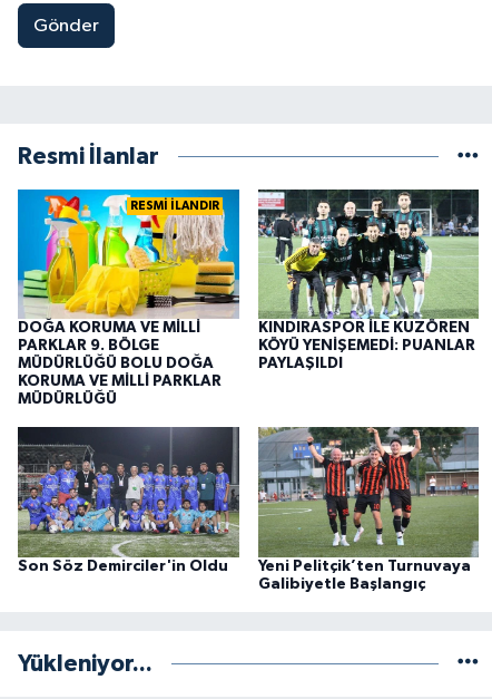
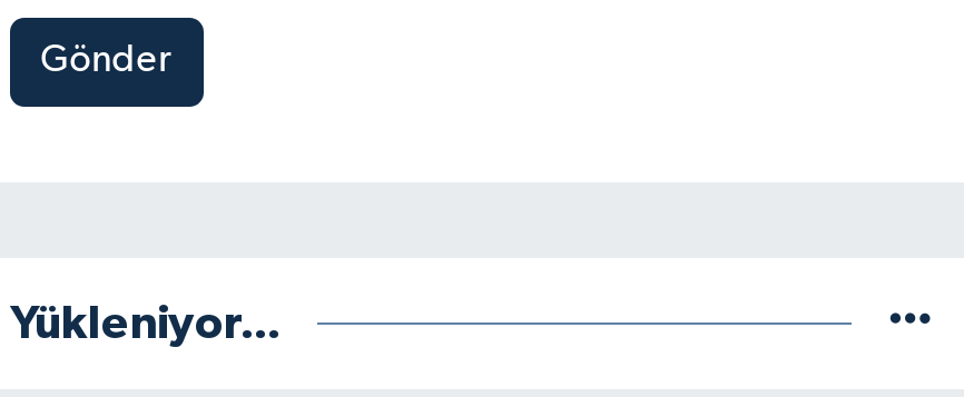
[17,145,240,319] [image] | Resmi İlanlar | RESMİ İLANDIR -> none
[257,188,480,372] [image] | KINDIRASPOR İLE KUZÖREN | KÖYÜ YENİŞEMEDİ: PUANLAR | PAYLAŞILDI -> none
[18,320,222,407] DOĞA KORUMA VE MİLLİ | PARKLAR 9. BÖLGE | MÜDÜRLÜĞÜ BOLU DOĞA | KORUMA VE MİLLİ PARKLAR | MÜDÜRLÜĞÜ -> none
[17,426,470,592] [image] | Son Söz Demirciler'in Oldu | Yeni Pelitçik’ten Turnuvaya | Galibiyetle Başlangıç -> none
[257,426,480,550] [image] -> none

